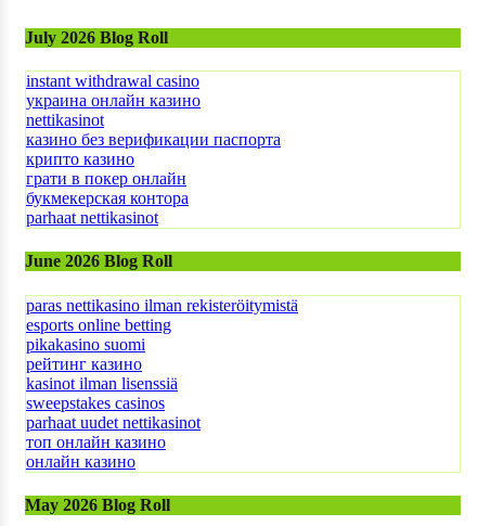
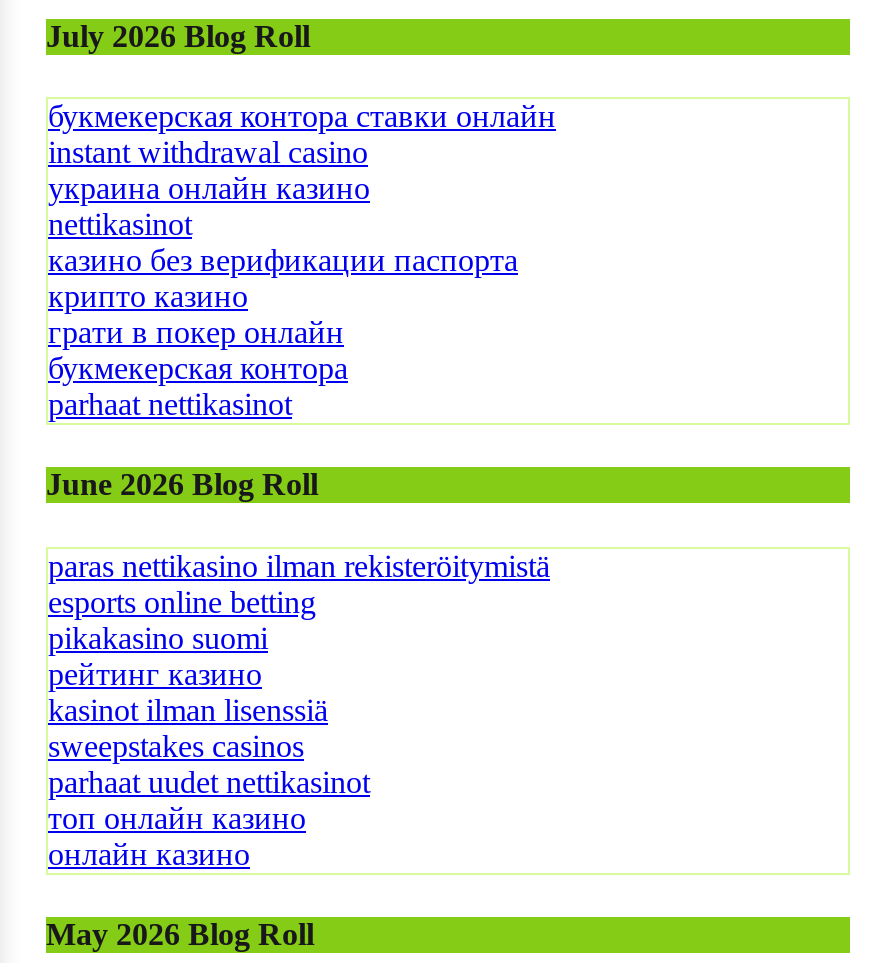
none -> [48,99,556,133] букмекерская контора ставки онлайн

